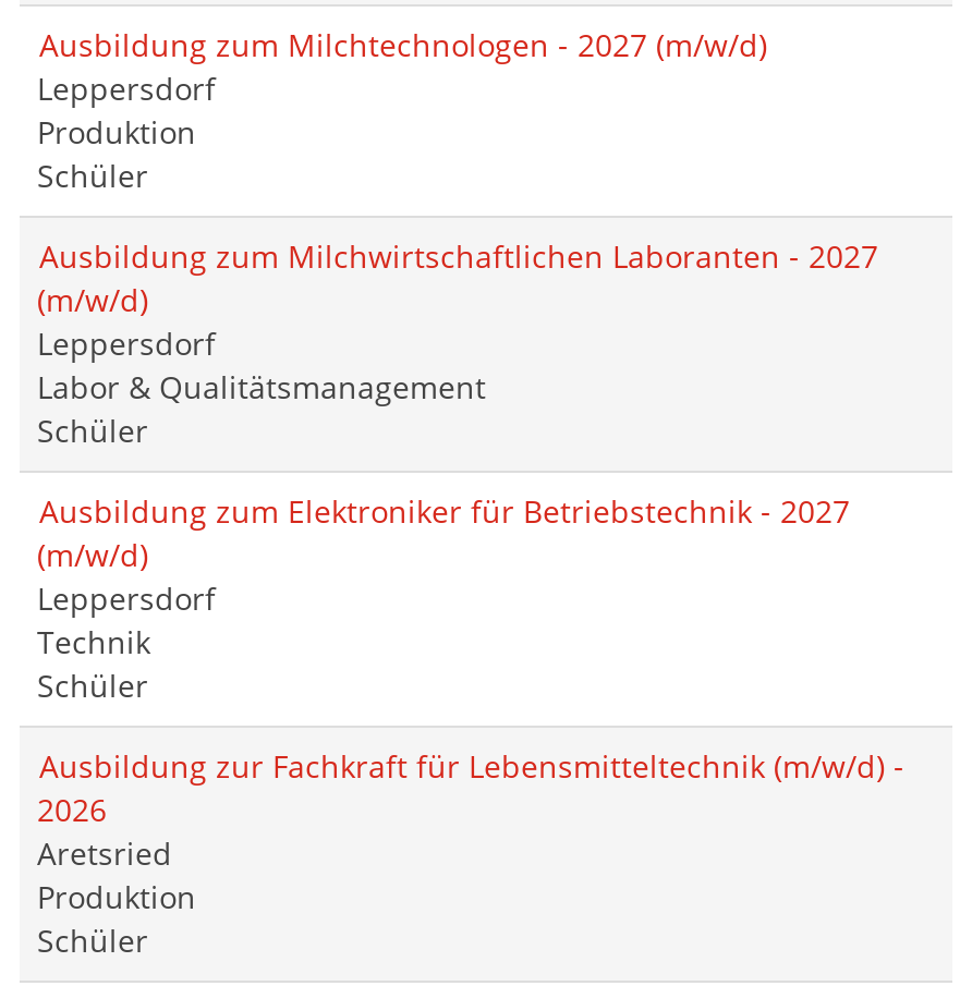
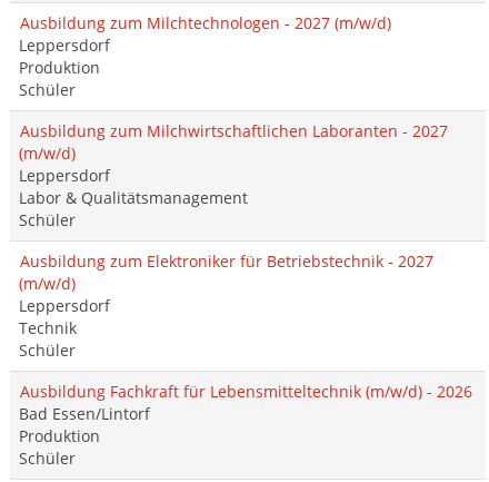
[37,745,904,874] Ausbildung zur Fachkraft für Lebensmitteltechnik (m/w/d) - | 2026 | Aretsried -> [19,381,472,424] Ausbildung Fachkraft für Lebensmitteltechnik (m/w/d) - 2026 | Bad Essen/Lintorf

